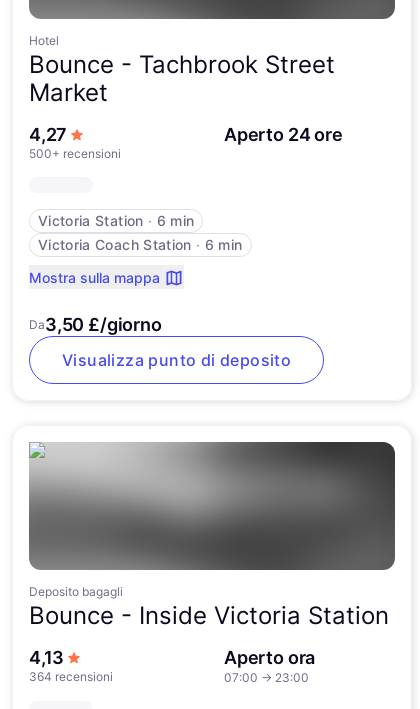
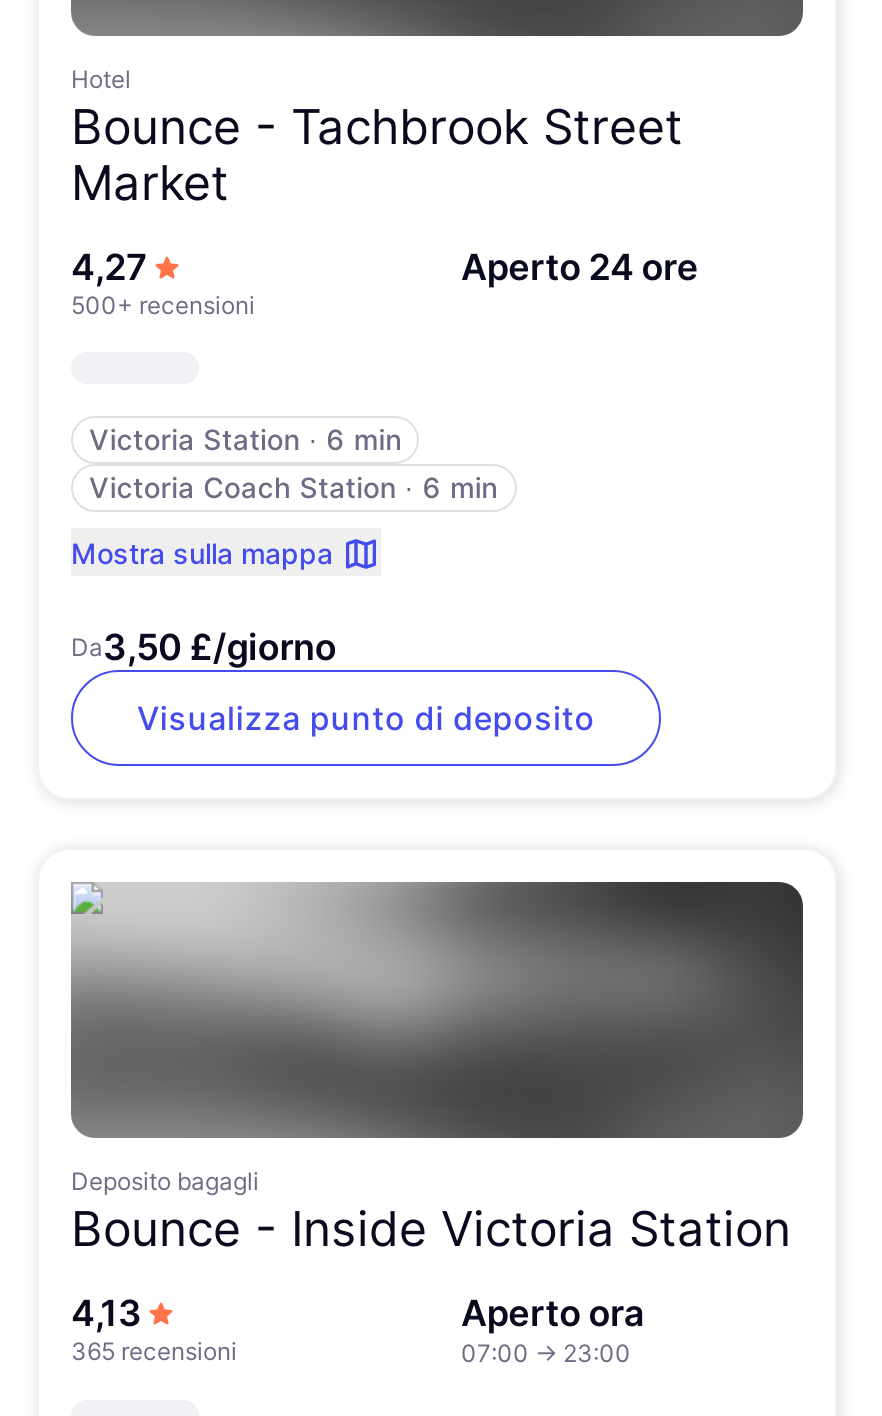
[29,669,113,684] 364 recensioni -> [71,1336,237,1366] 365 recensioni

